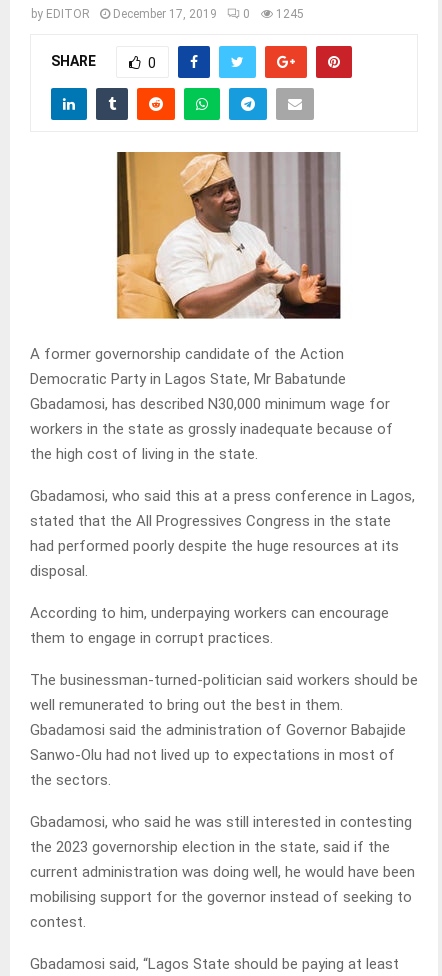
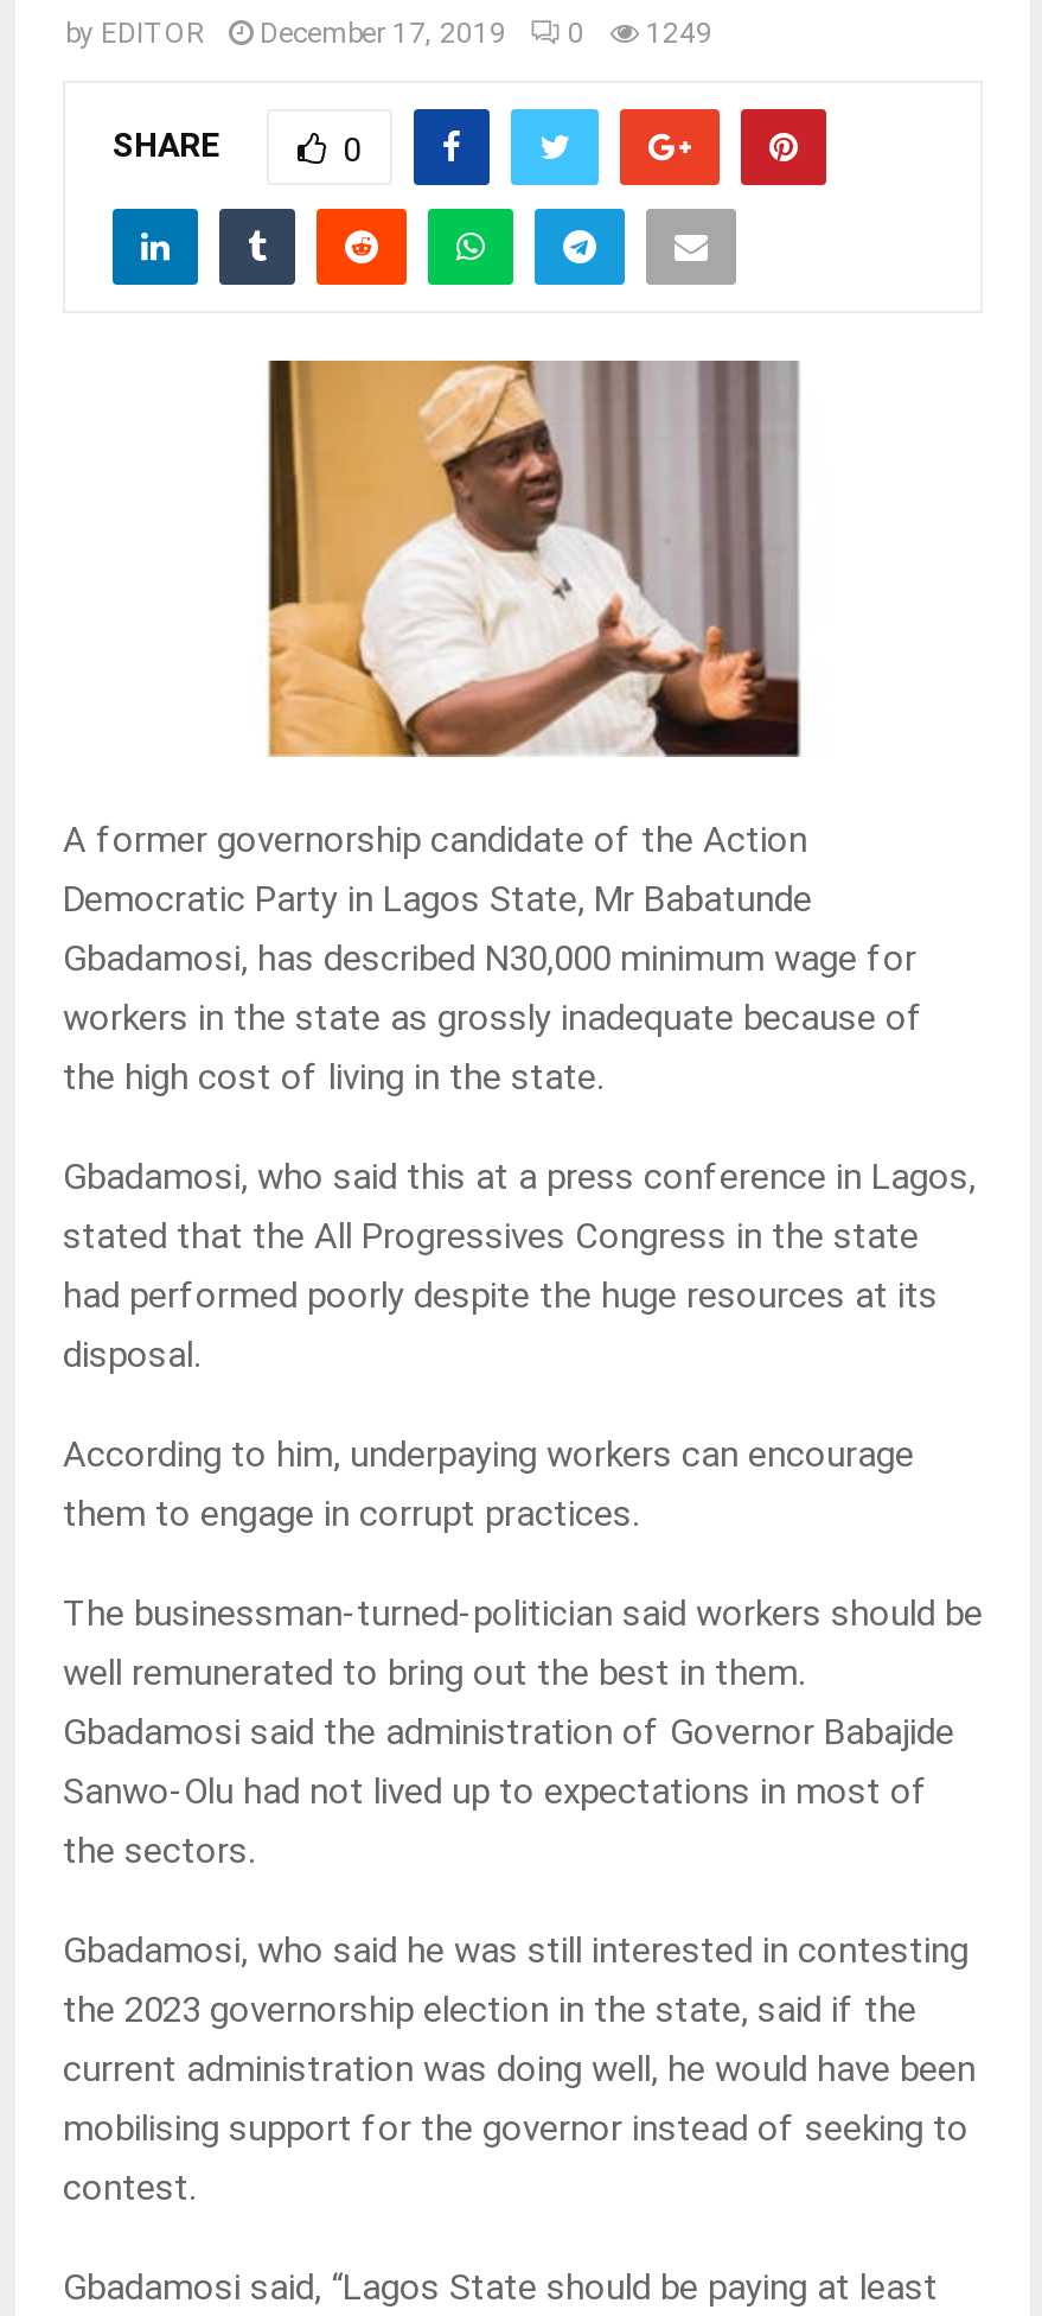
[31,7,304,21] by EDITOR December 17, 2019 0 1245 -> [65,17,712,50] by EDITOR December 17, 2019 0 1249

